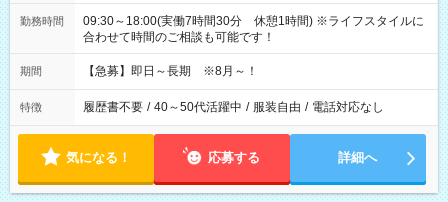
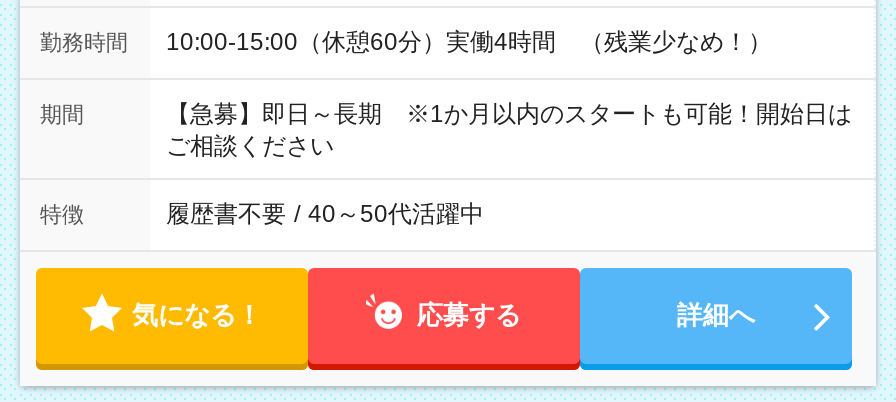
[83,14,424,44] 09:30～18:00(実働7時間30分 休憩1時間) ※ライフスタイルに | 合わせて時間のご相談も可能です！ -> [166,28,772,56] 10:00-15:00（休憩60分）実働4時間 （残業少なめ！）
[83,64,256,78] 【急募】即日～長期 ※8月～！ -> [166,100,852,160] 【急募】即日～長期 ※1か月以内のスタートも可能！開始日は | ご相談ください
[83,100,384,114] 履歴書不要 / 40～50代活躍中 / 服装自由 / 電話対応なし -> [166,200,484,228] 履歴書不要 / 40～50代活躍中

